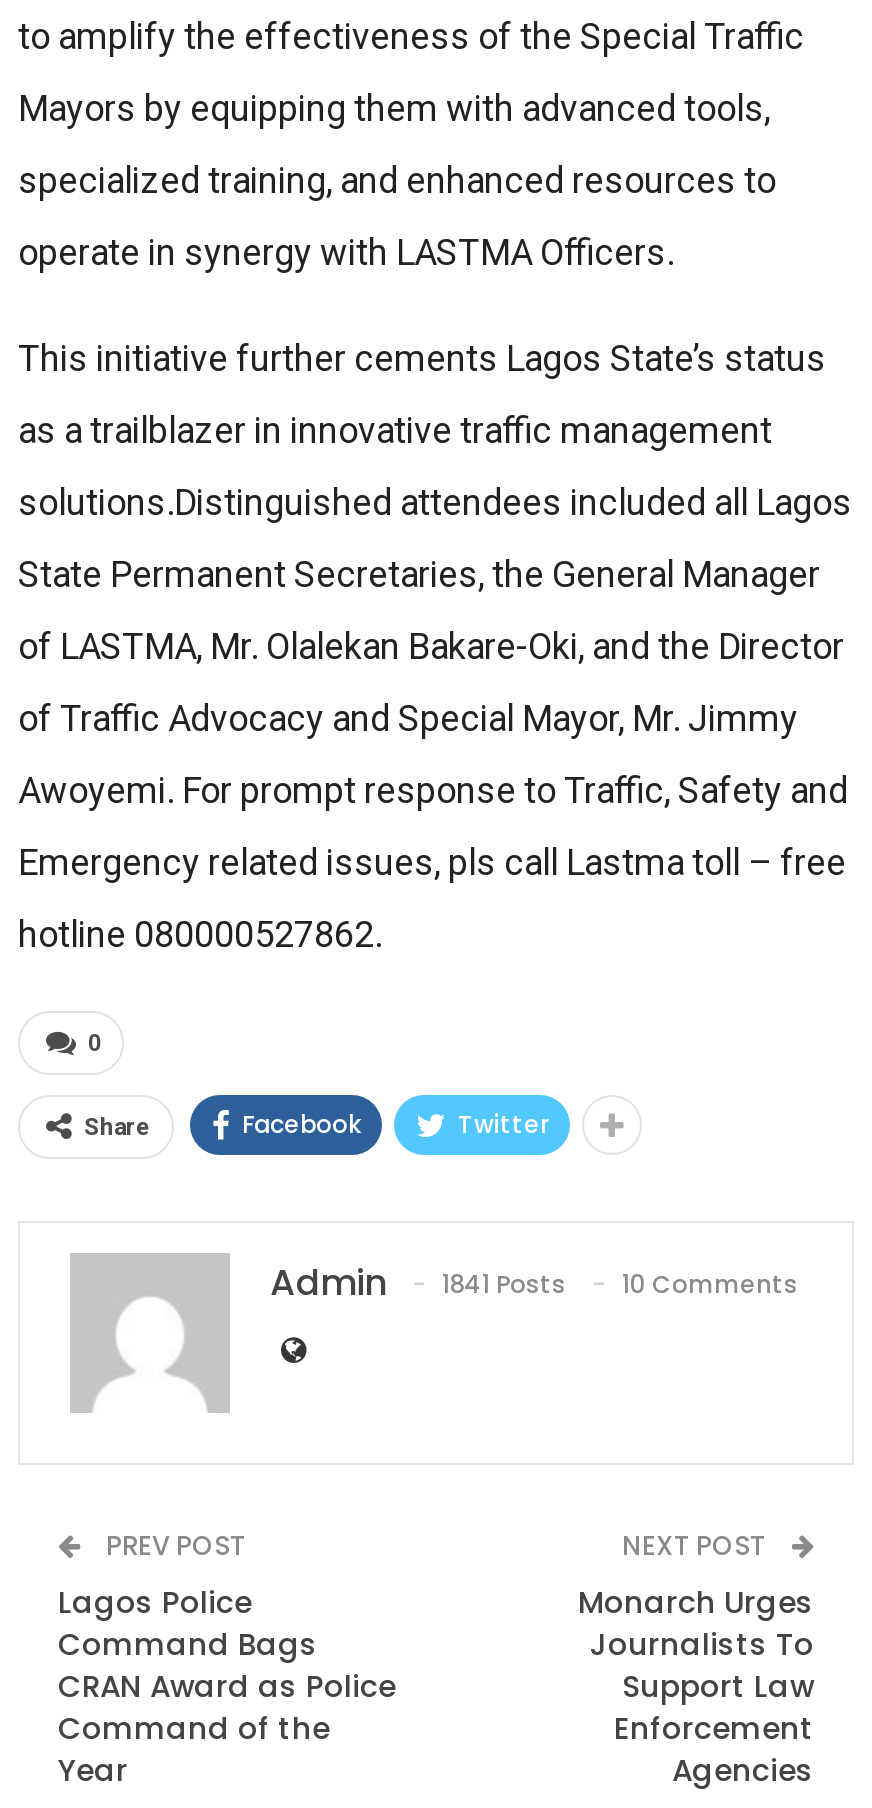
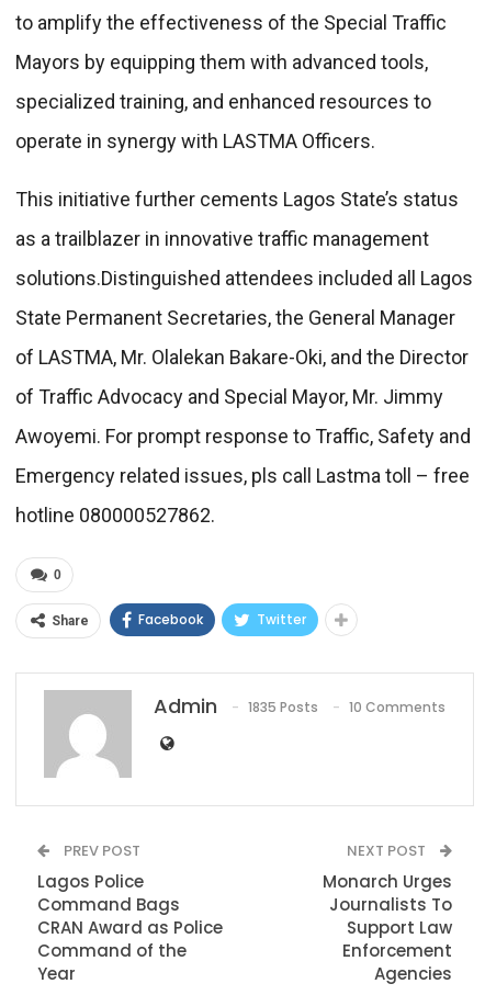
[270,1257,798,1307] Admin 1841 Posts 10 Comments -> [154,692,445,720] Admin 1835 Posts 10 Comments

